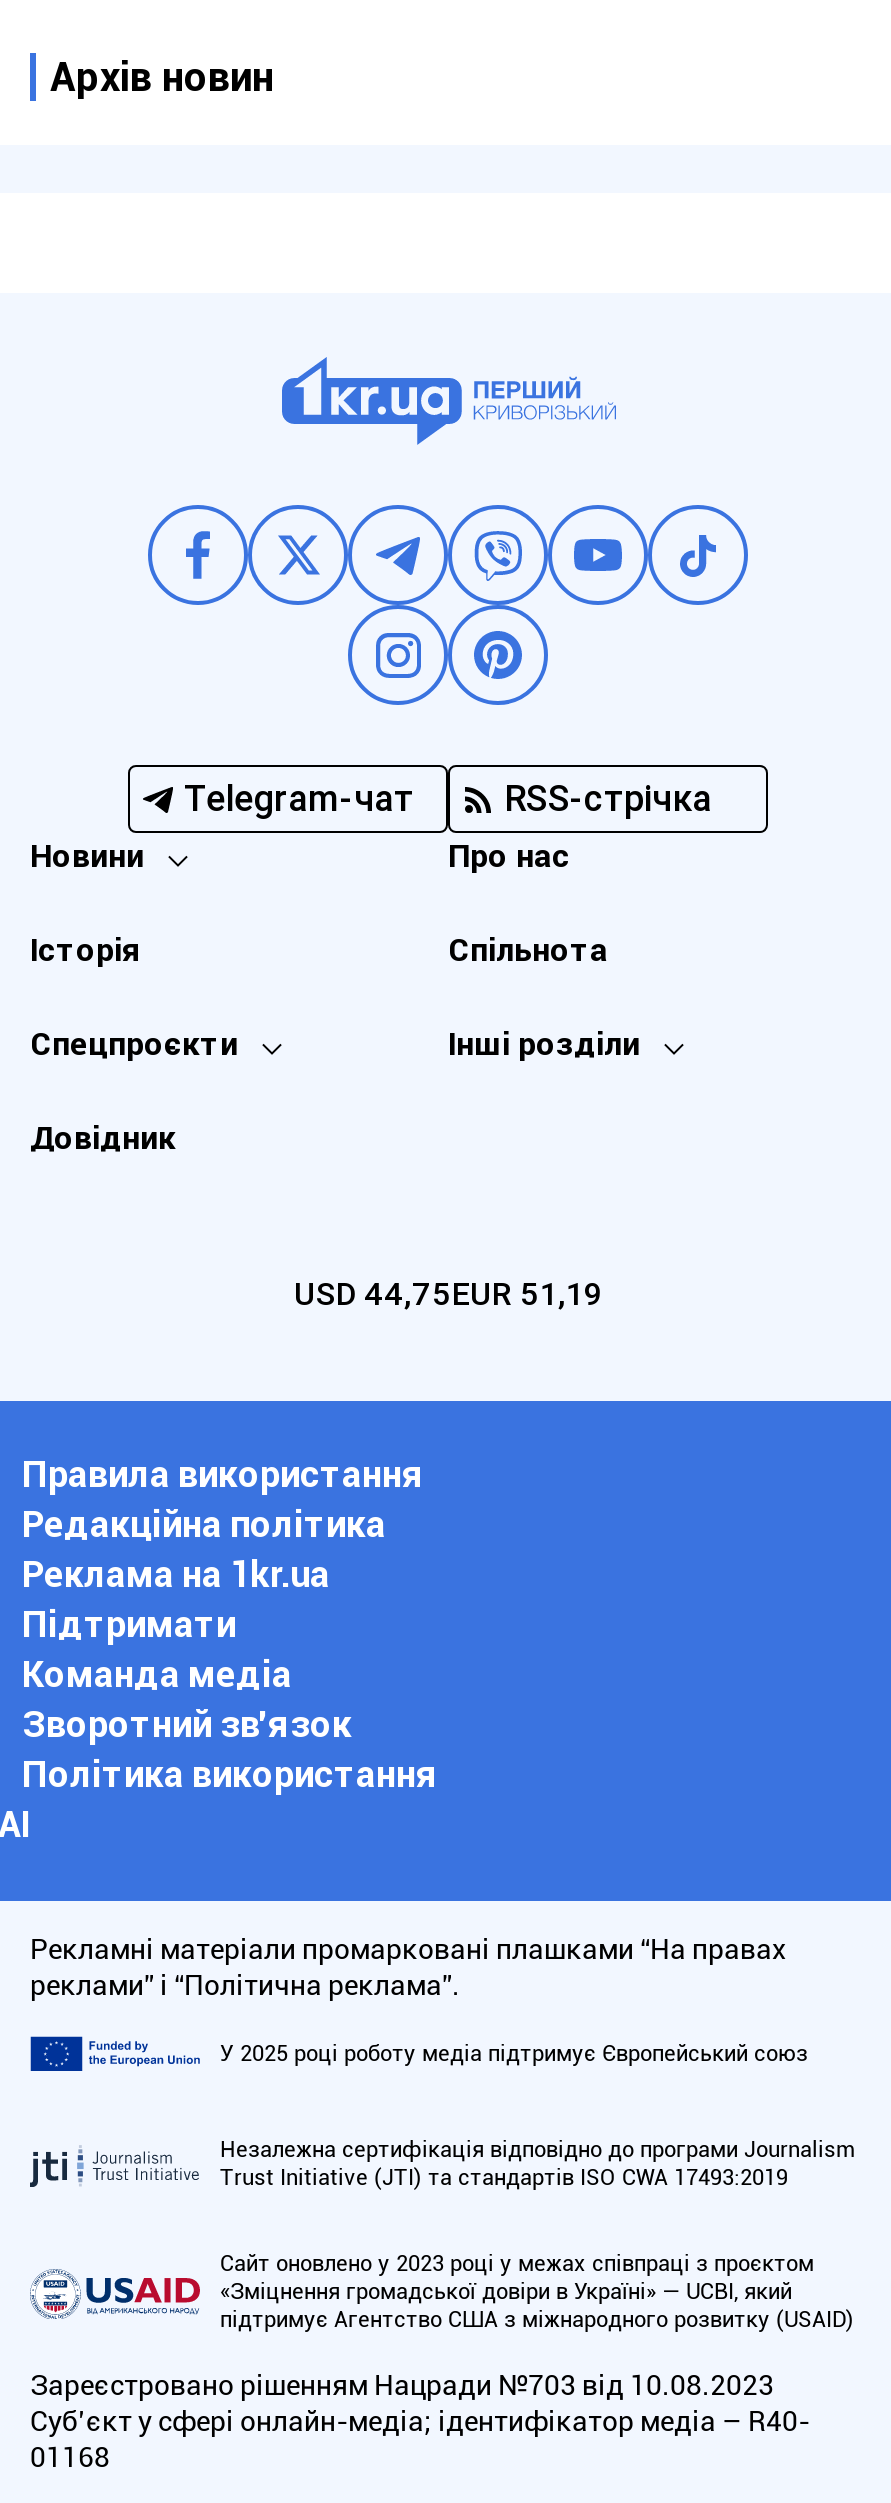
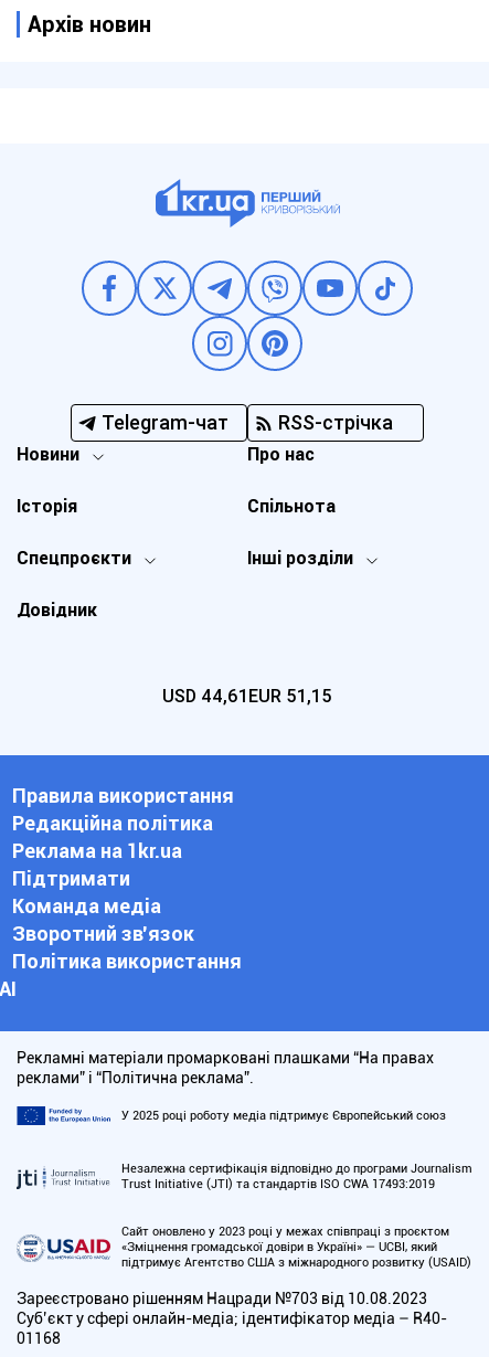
[294,1275,602,1313] USD 44,75EUR 51,19 -> [162,686,332,707] USD 44,61EUR 51,15

